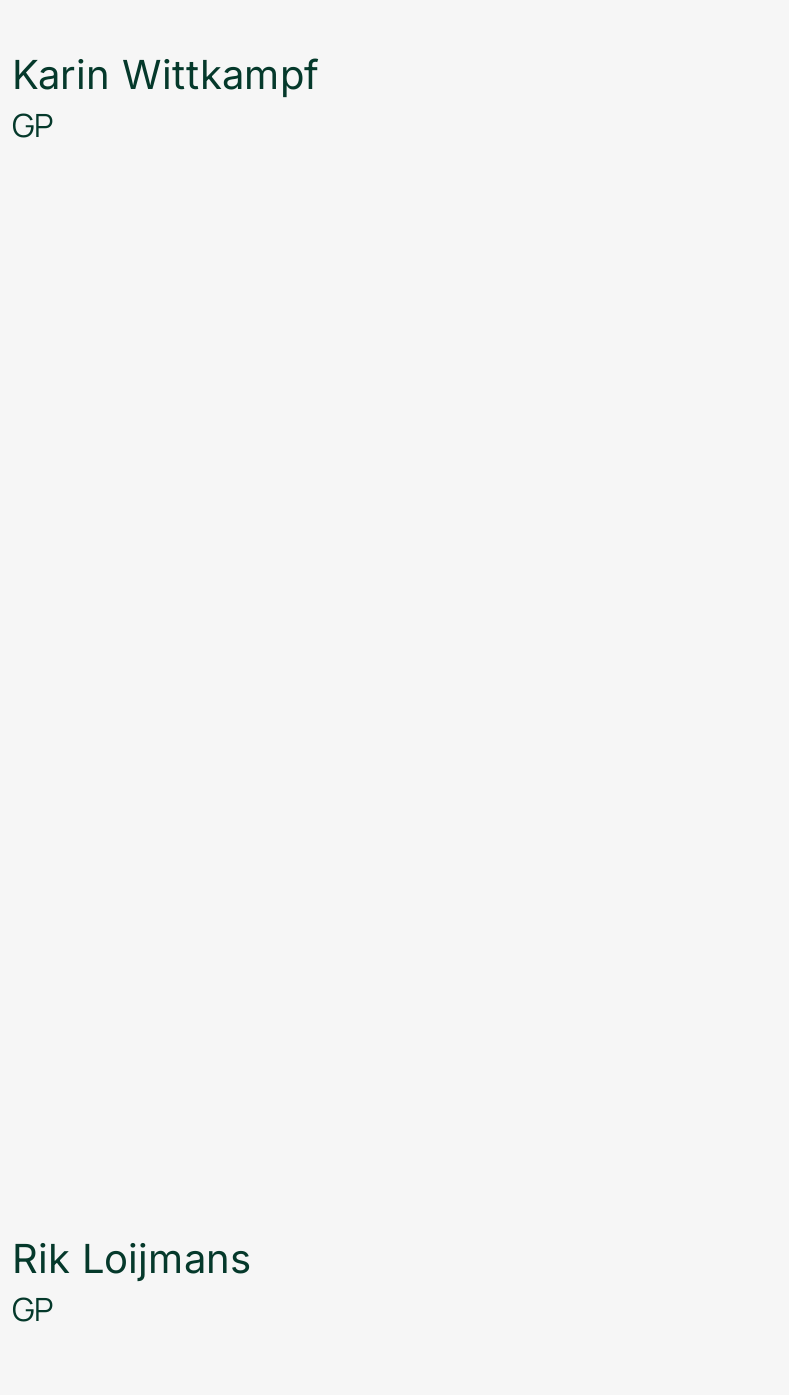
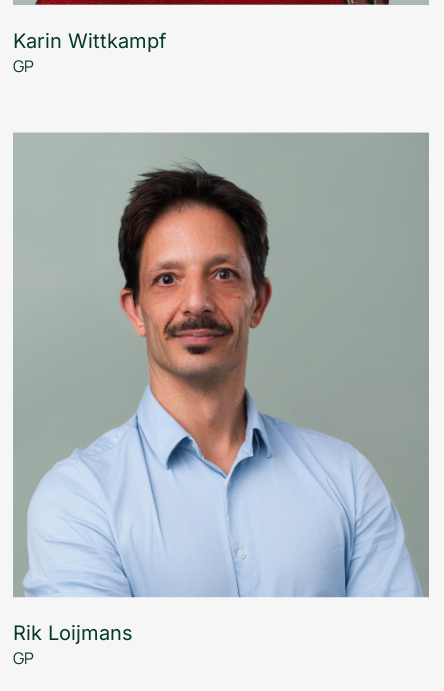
none -> [13,132,430,598] [image]

